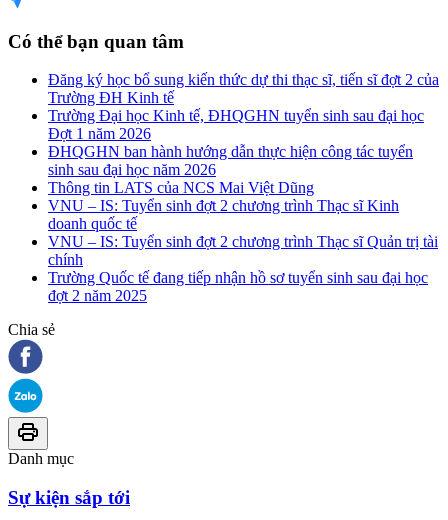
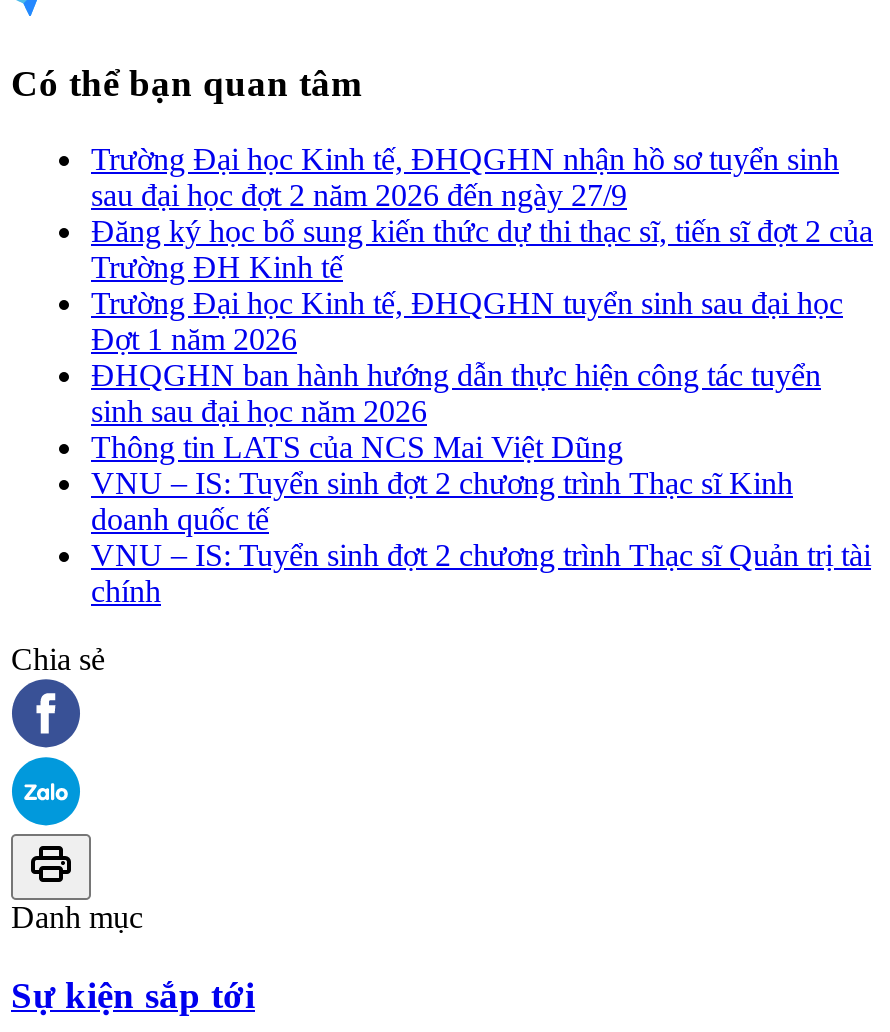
none -> [91,142,839,212] Trường Đại học Kinh tế, ĐHQGHN nhận hồ sơ tuyển sinh | sau đại học đợt 2 năm 2026 đến ngày 27/9
moved [48,71,439,268] -> [91,214,873,608]: Đăng ký học bổ sung kiến thức dự thi thạc sĩ, tiến sĩ đợt 2 của | Trường ĐH Kinh tế | Trường Đại học Kinh tế, ĐHQGHN tuyển sinh sau đại học | ... | VNU – IS: Tuyển sinh đợt 2 chương trình Thạc sĩ Quản trị tài | chính
[48,269,428,304] Trường Quốc tế đang tiếp nhận hồ sơ tuyển sinh sau đại học | đợt 2 năm 2025 -> none

